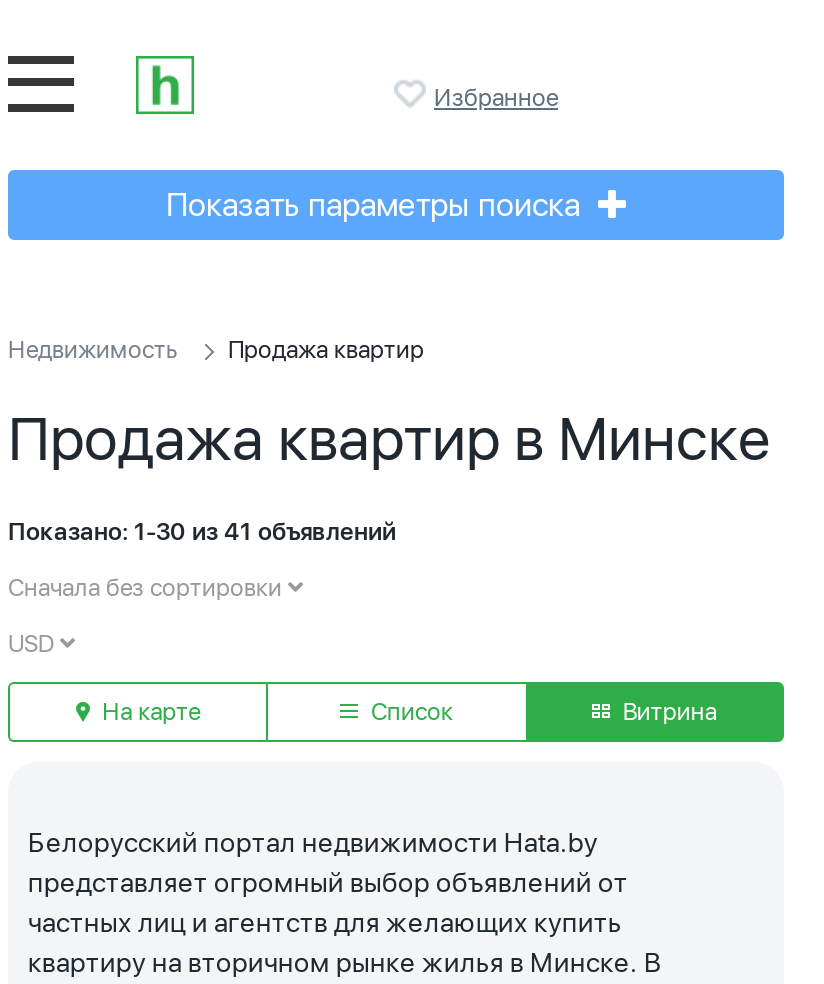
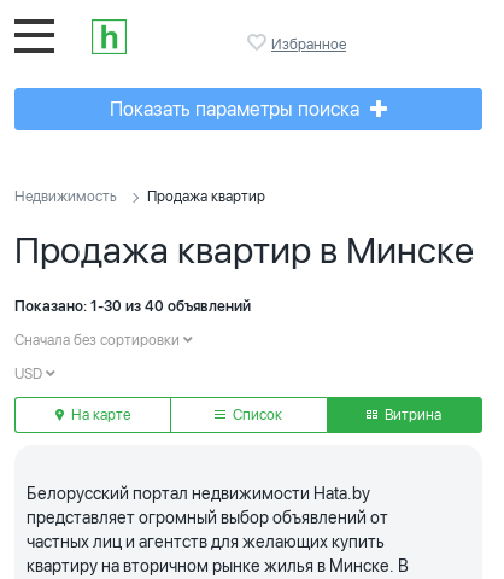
[8,518,396,546] Показано: 1-30 из 41 объявлений -> [14,298,251,315] Показано: 1-30 из 40 объявлений

